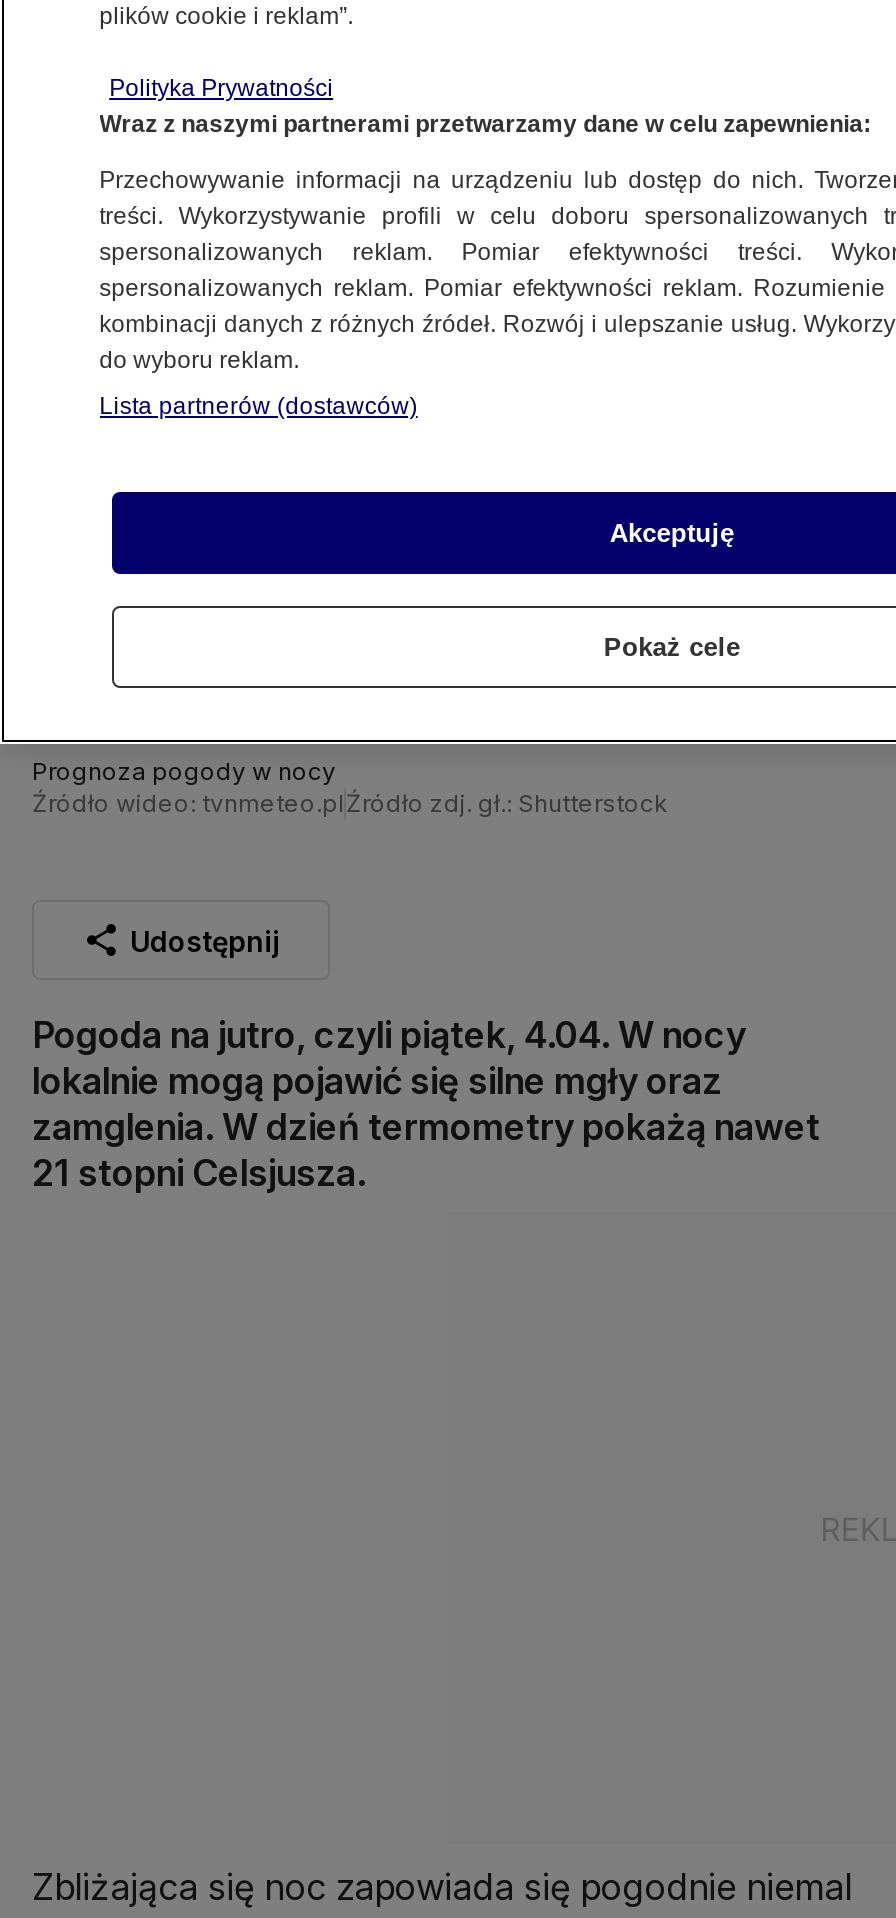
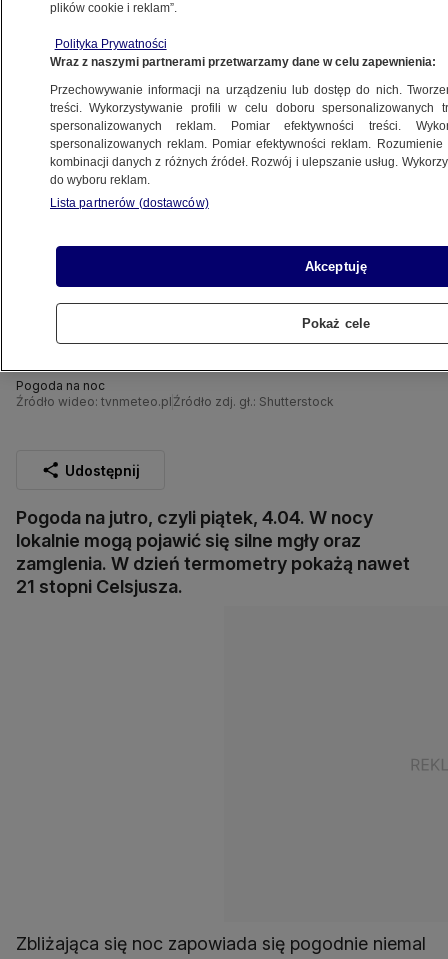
[32,756,336,786] Prognoza pogody w nocy -> [16,378,105,393] Pogoda na noc

